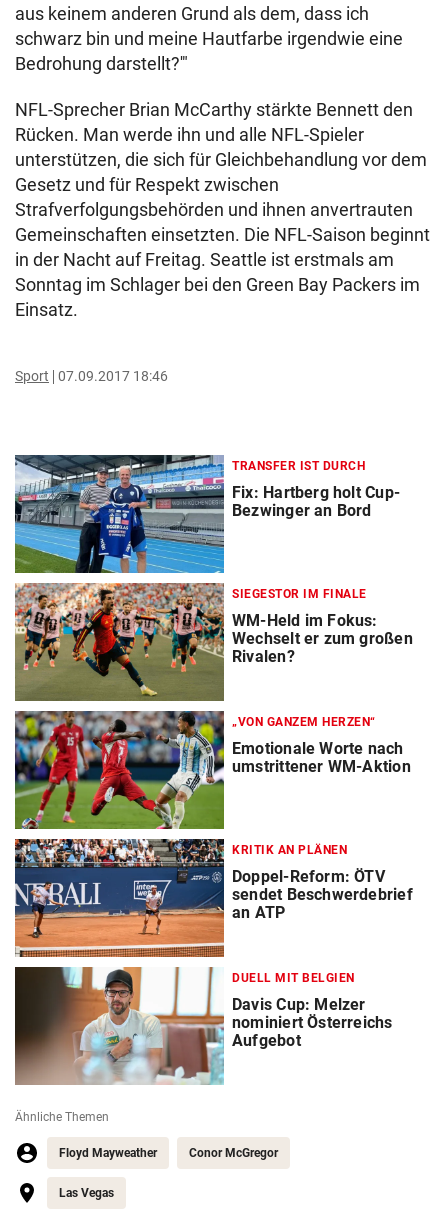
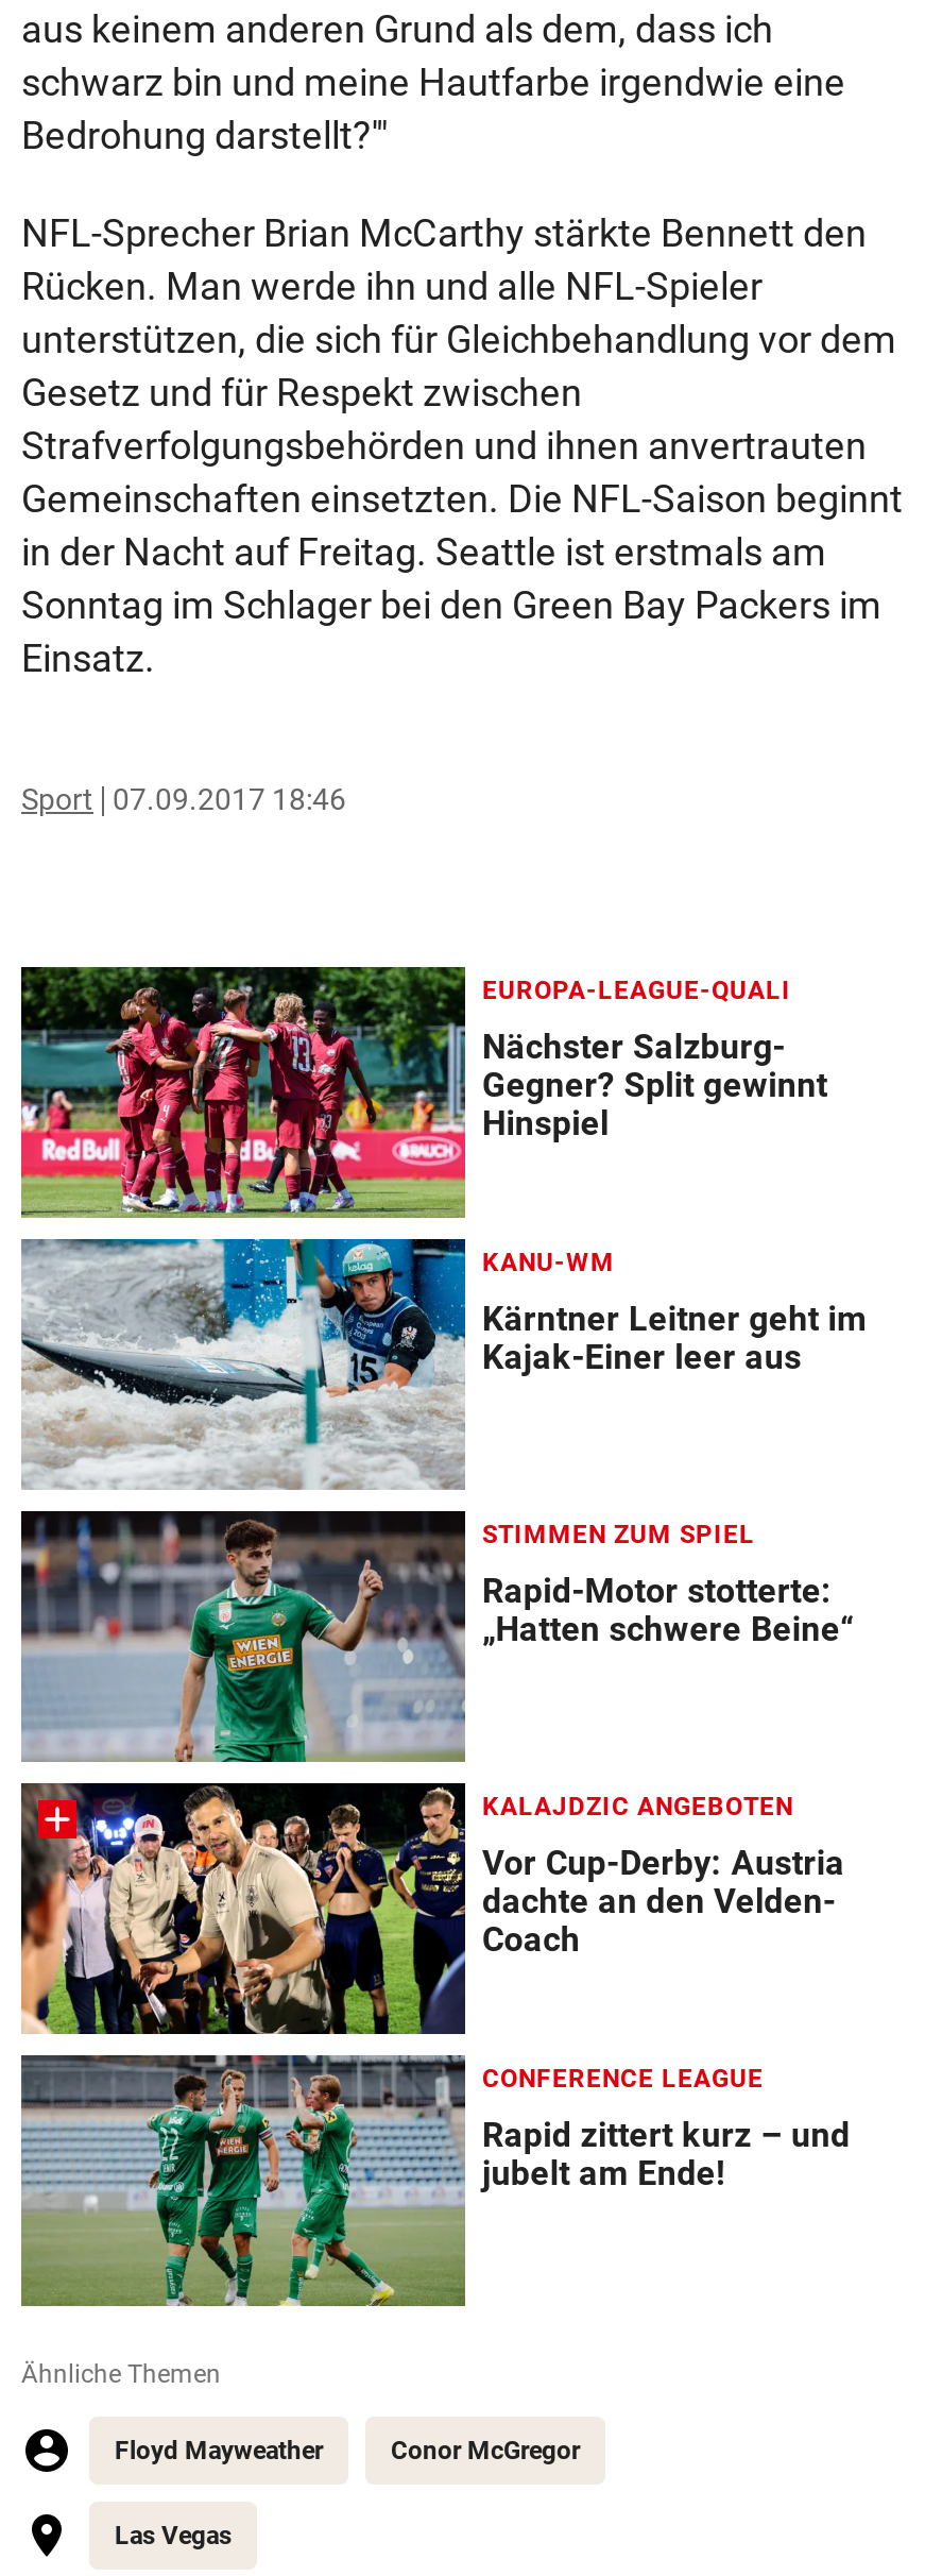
[14,454,365,574] [image] | TRANSFER IST DURCH -> [19,965,791,1220] [image] | EUROPA-LEAGUE-QUALI
[232,483,400,520] Fix: Hartberg holt Cup- | Bezwinger an Bord -> [482,1027,827,1143] Nächster Salzburg- | Gegner? Split gewinnt | Hinspiel
[14,582,366,702] [image] | SIEGESTOR IM FINALE -> [21,1237,615,1490] [image] | KANU-WM
[232,611,413,666] WM-Held im Fokus: | Wechselt er zum großen | Rivalen? -> [482,1299,867,1377] Kärntner Leitner geht im | Kajak-Einer leer aus
[14,710,375,830] [image] | „VON GANZEM HERZEN“ -> [19,1509,755,1764] [image] | STIMMEN ZUM SPIEL
[232,739,411,776] Emotionale Worte nach | umstrittener WM-Aktion -> [482,1571,856,1650] Rapid-Motor stotterte: | „Hatten schwere Beine“
[14,838,347,958] [image] | KRITIK AN PLÄNEN -> [19,1781,793,2036] [image] | KALAJDZIC ANGEBOTEN
[232,867,413,922] Doppel-Reform: ÖTV | sendet Beschwerdebrief | an ATP -> [482,1843,845,1960] Vor Cup-Derby: Austria | dachte an den Velden- | Coach
[14,966,354,1085] [image] | DUELL MIT BELGIEN -> [19,2053,764,2308] [image] | CONFERENCE LEAGUE
[232,995,392,1050] Davis Cup: Melzer | nominiert Österreichs | Aufgebot -> [482,2116,850,2194] Rapid zittert kurz – und | jubelt am Ende!

